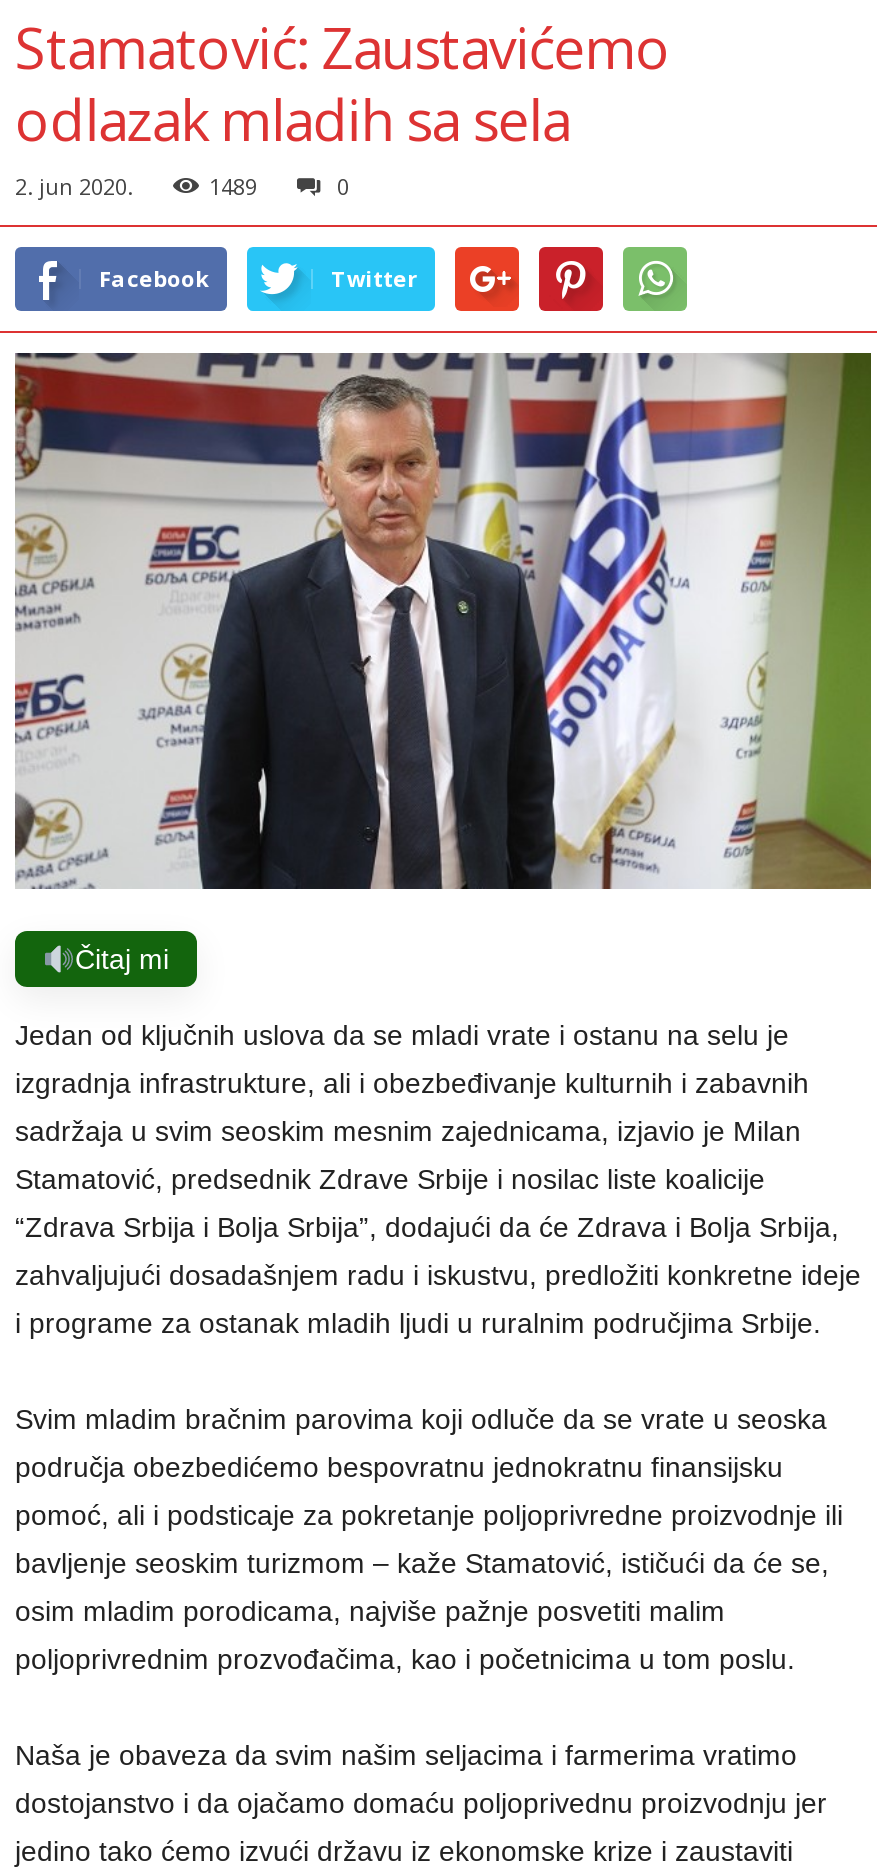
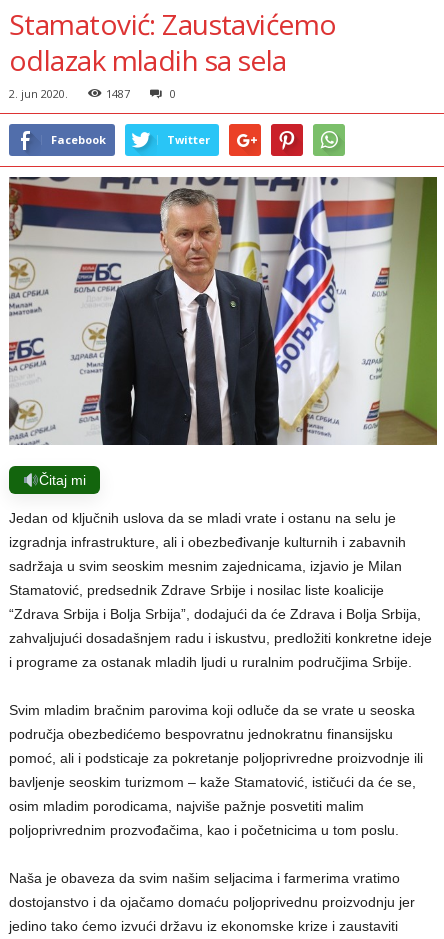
[209,171,257,201] 1489 -> [106,86,130,101] 1487

